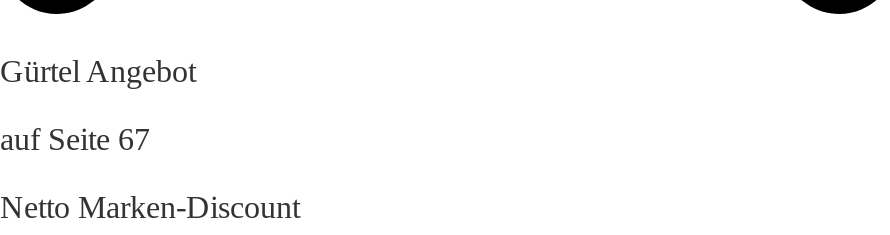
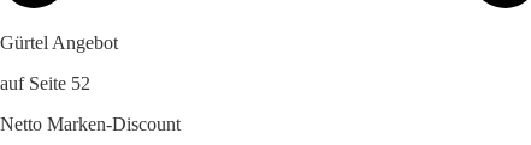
[0,121,150,155] auf Seite 67 -> [0,73,90,93] auf Seite 52

